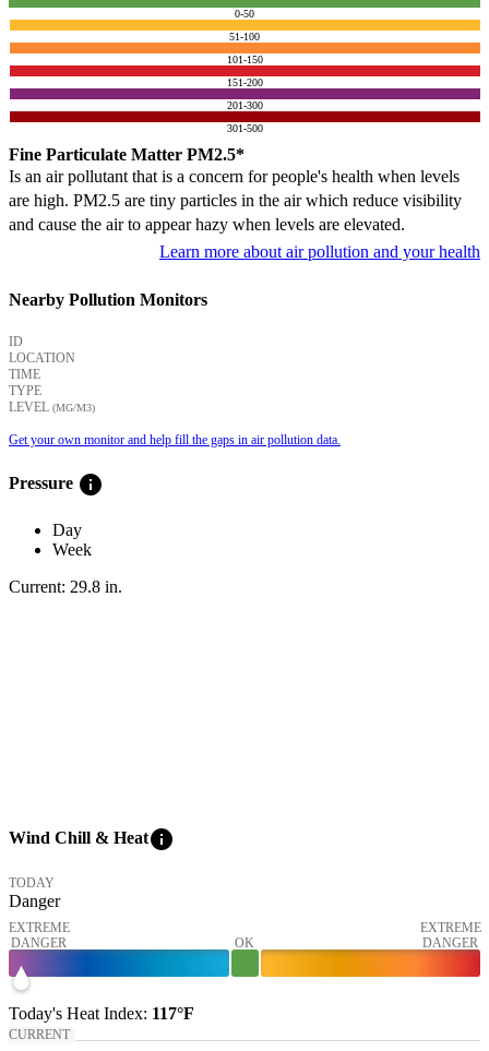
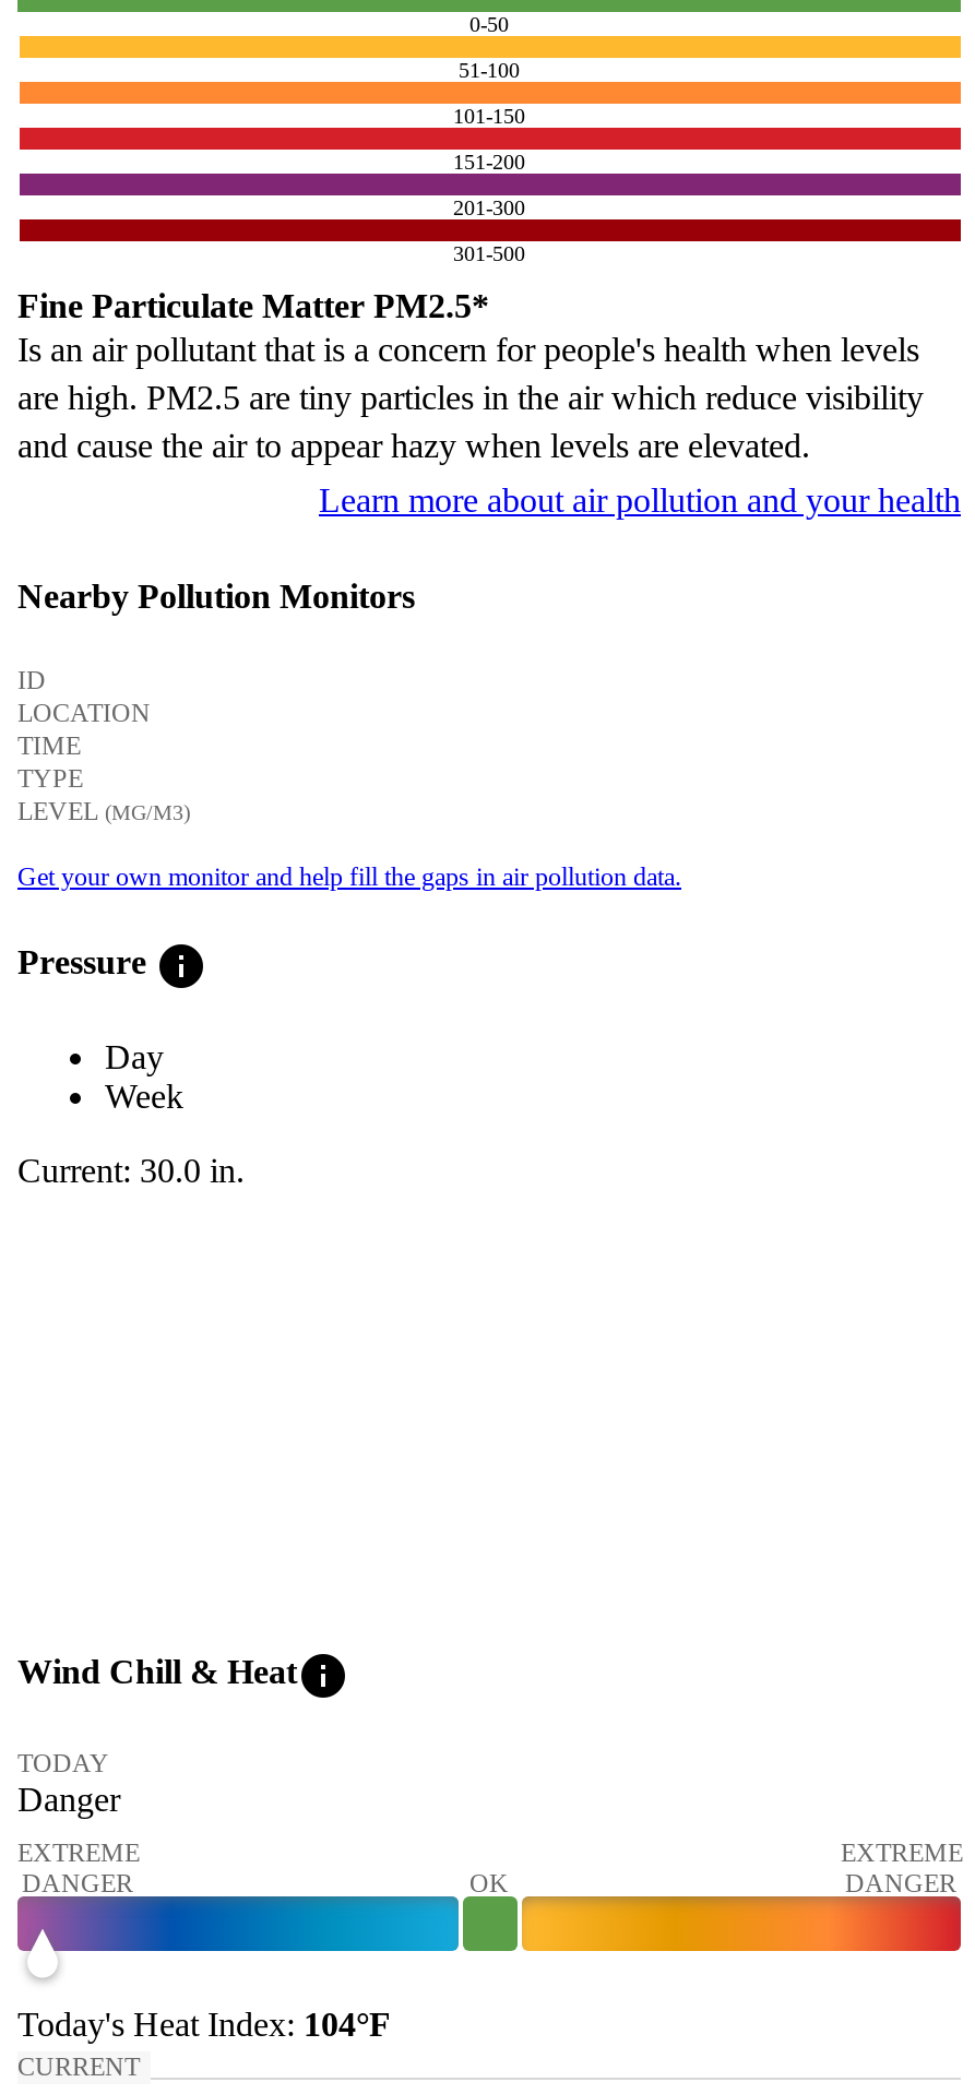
[9,577,122,596] Current: 29.8 in. -> [17,1152,245,1189] Current: 30.0 in.
[9,1004,194,1023] Today's Heat Index: 117°F -> [17,2006,391,2043] Today's Heat Index: 104°F

